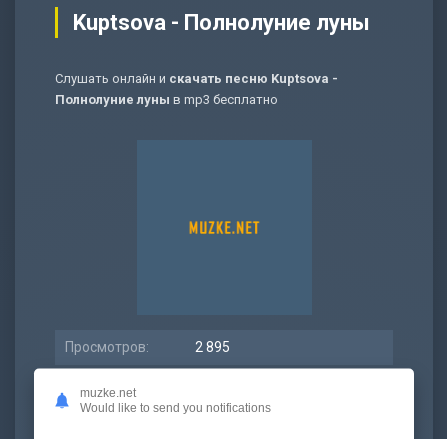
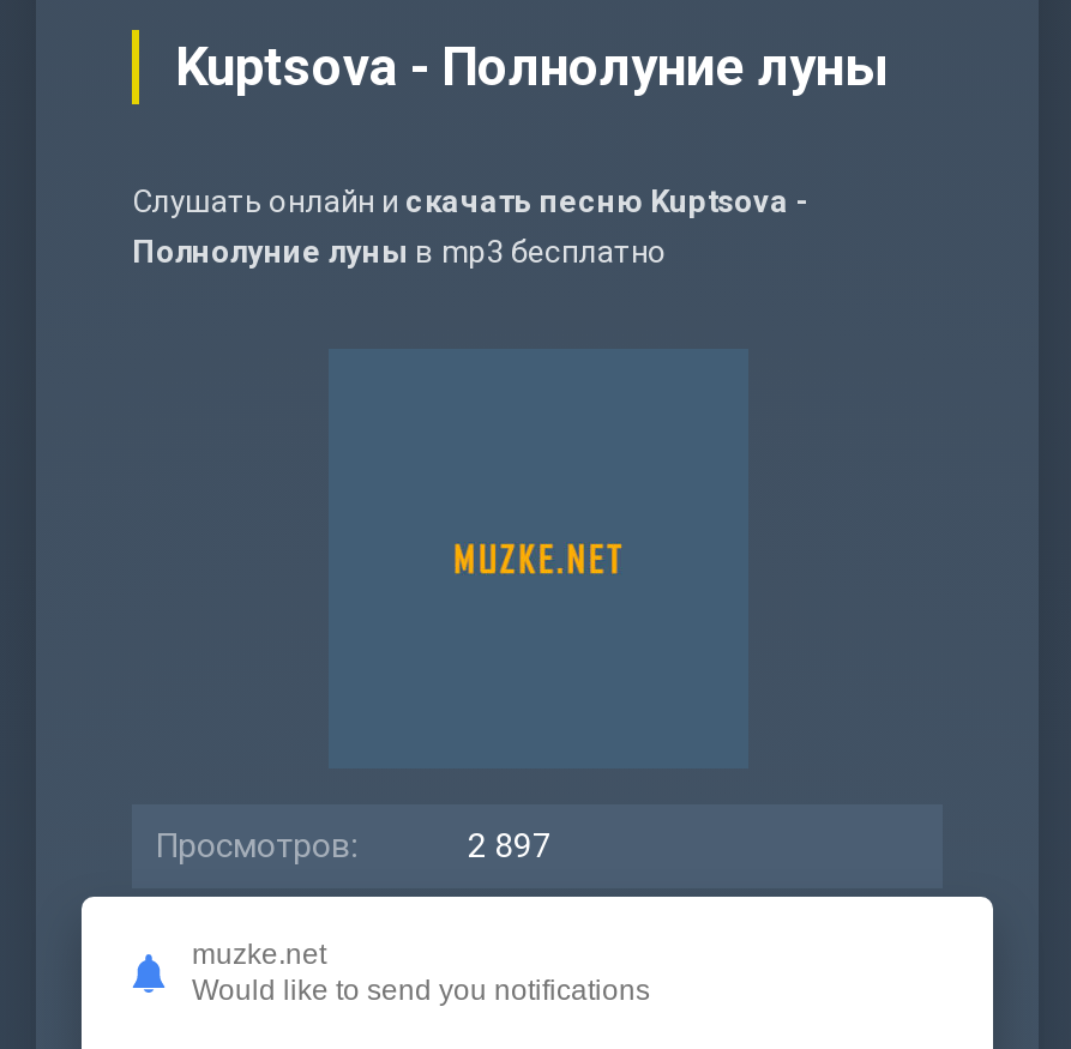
[195,339,230,355] 2 895 -> [468,826,552,864] 2 897

